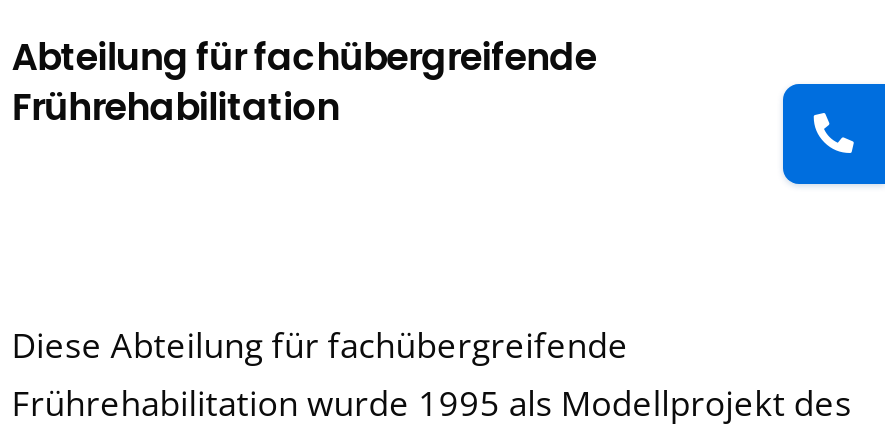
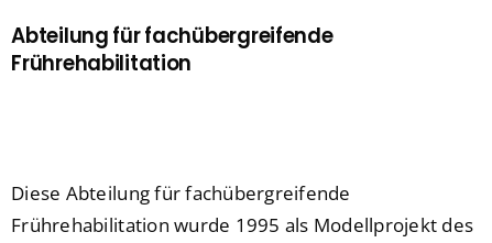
[781,82,879,188] [image] -> none

